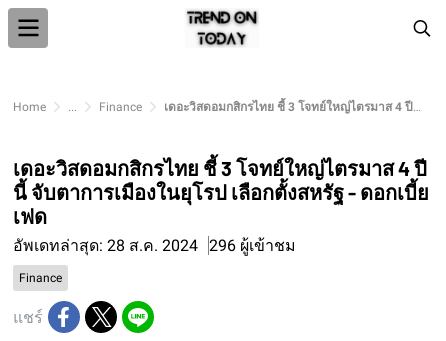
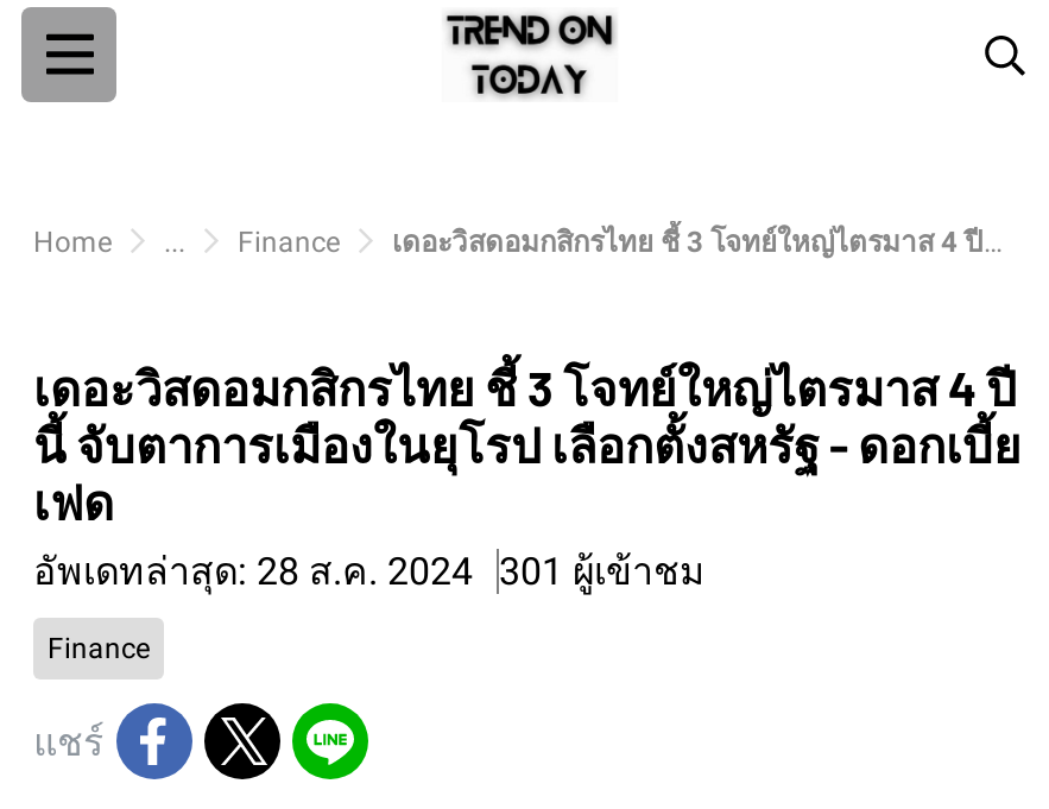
[13,236,296,255] อัพเดทล่าสุด: 28 ส.ค. 2024 296 ผู้เข้าชม -> [33,549,706,594] อัพเดทล่าสุด: 28 ส.ค. 2024 301 ผู้เข้าชม

